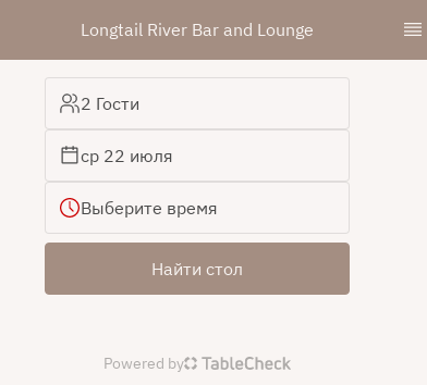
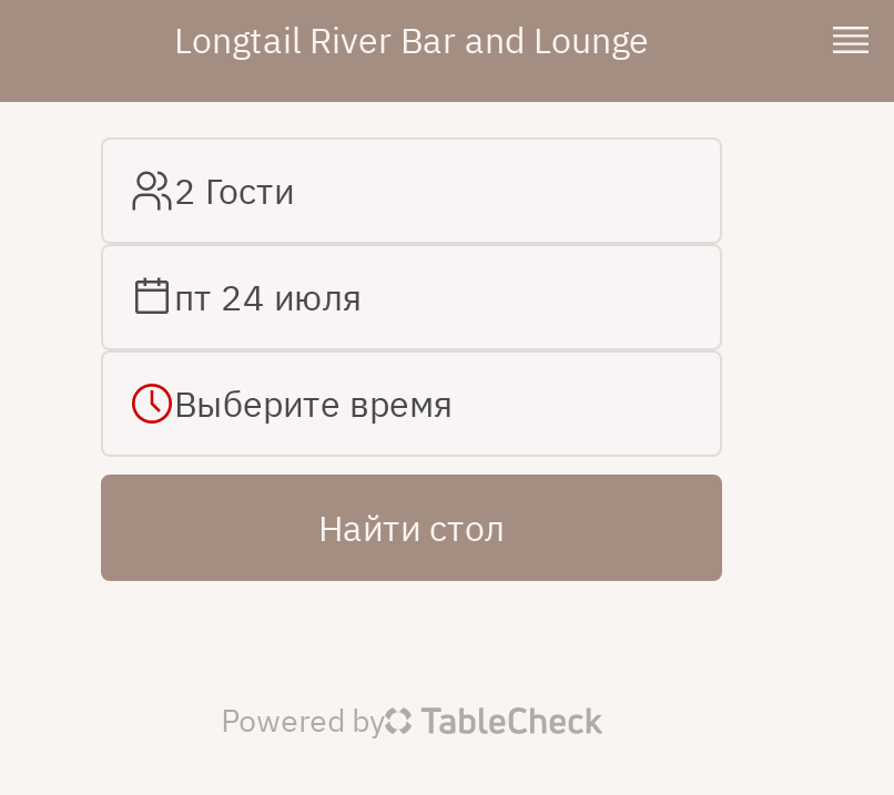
[81,145,173,166] ср 22 июля -> [174,275,363,319] пт 24 июля

